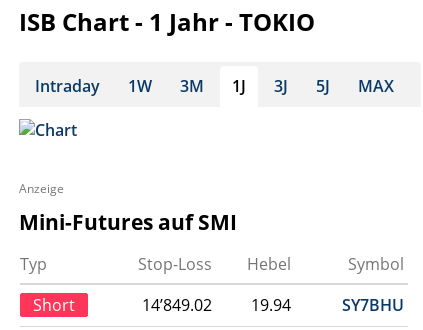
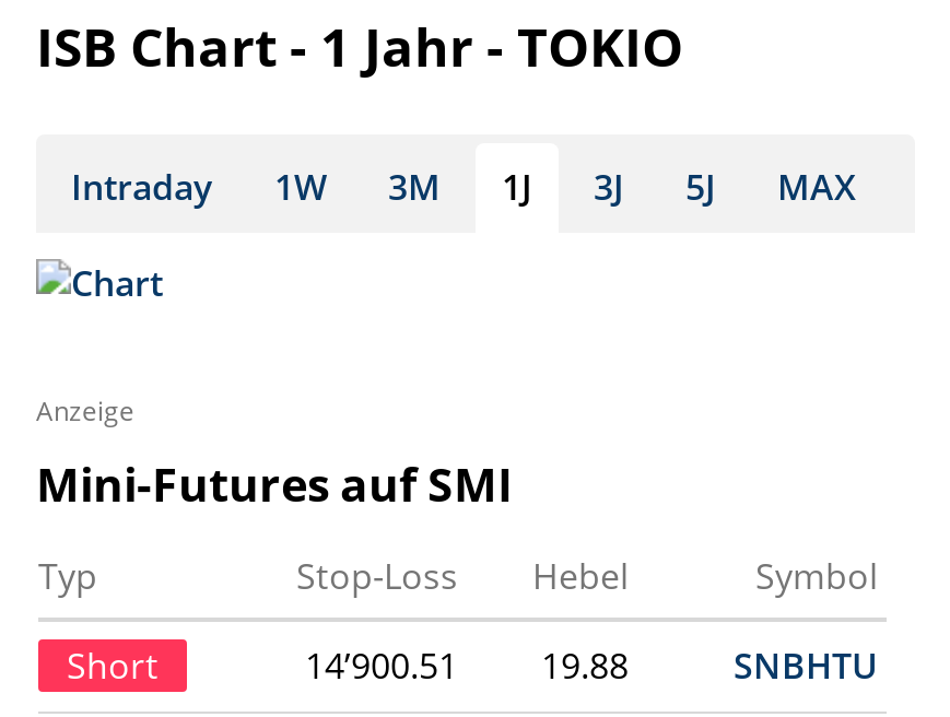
[142,294,404,316] 14’849.02 | 19.94 | SY7BHU -> [305,642,878,690] 14’900.51 | 19.88 | SNBHTU

